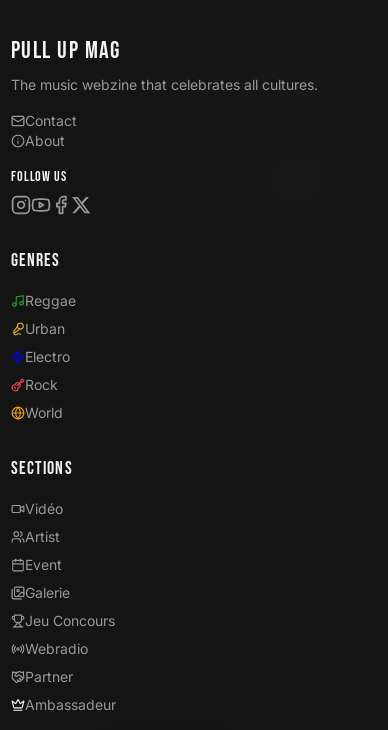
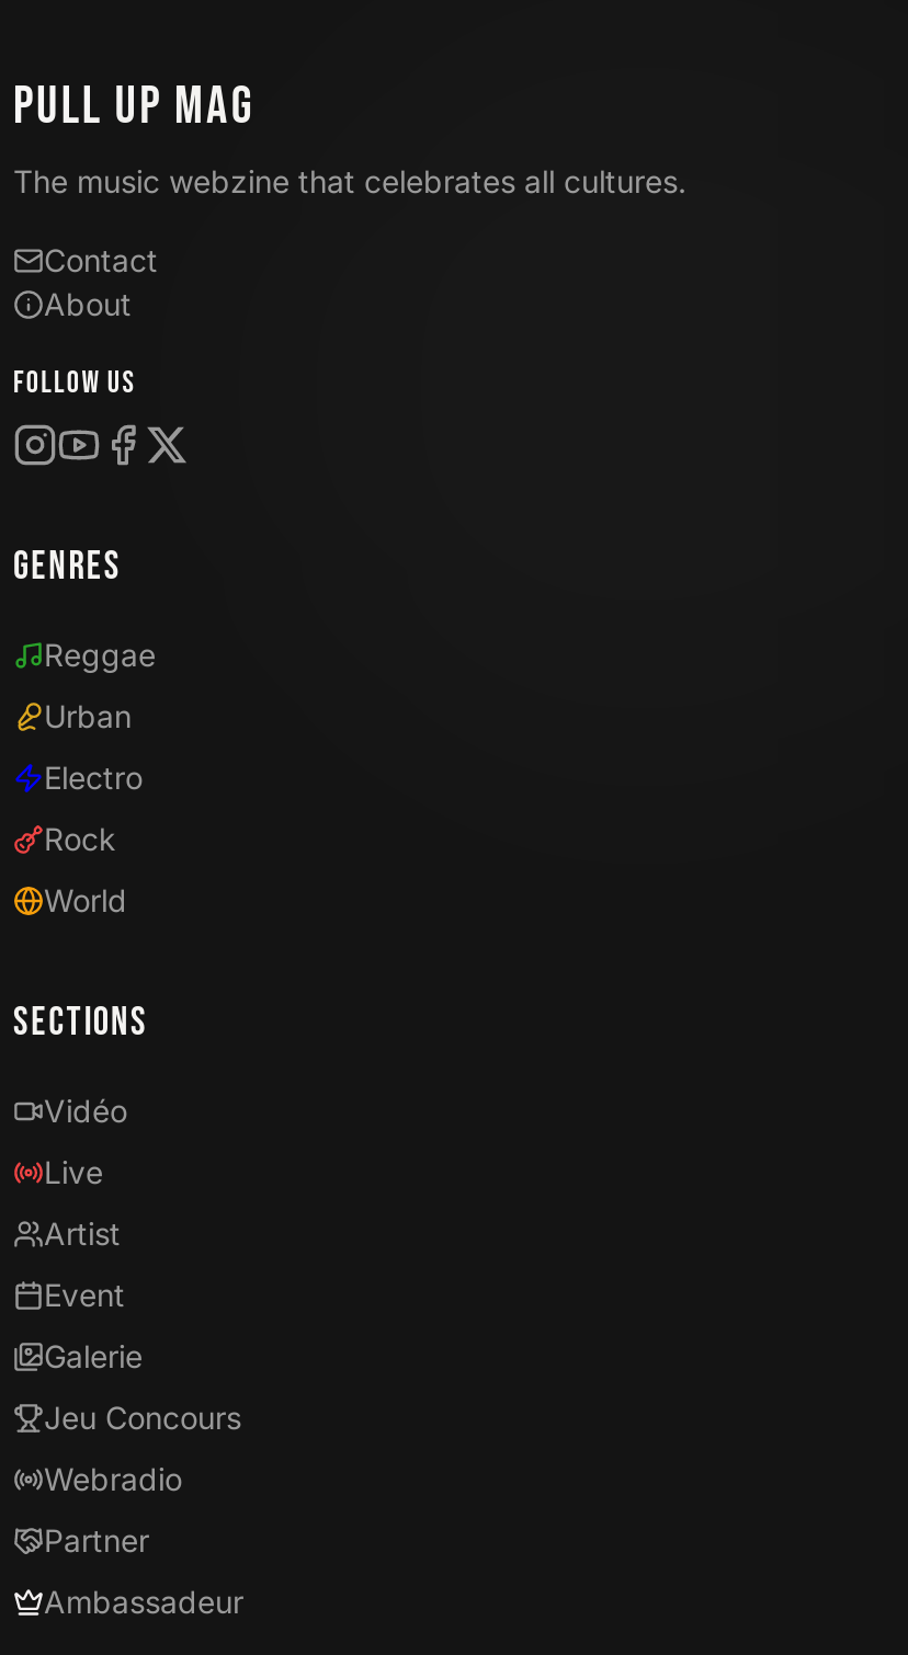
none -> [44,1153,103,1190] Live

